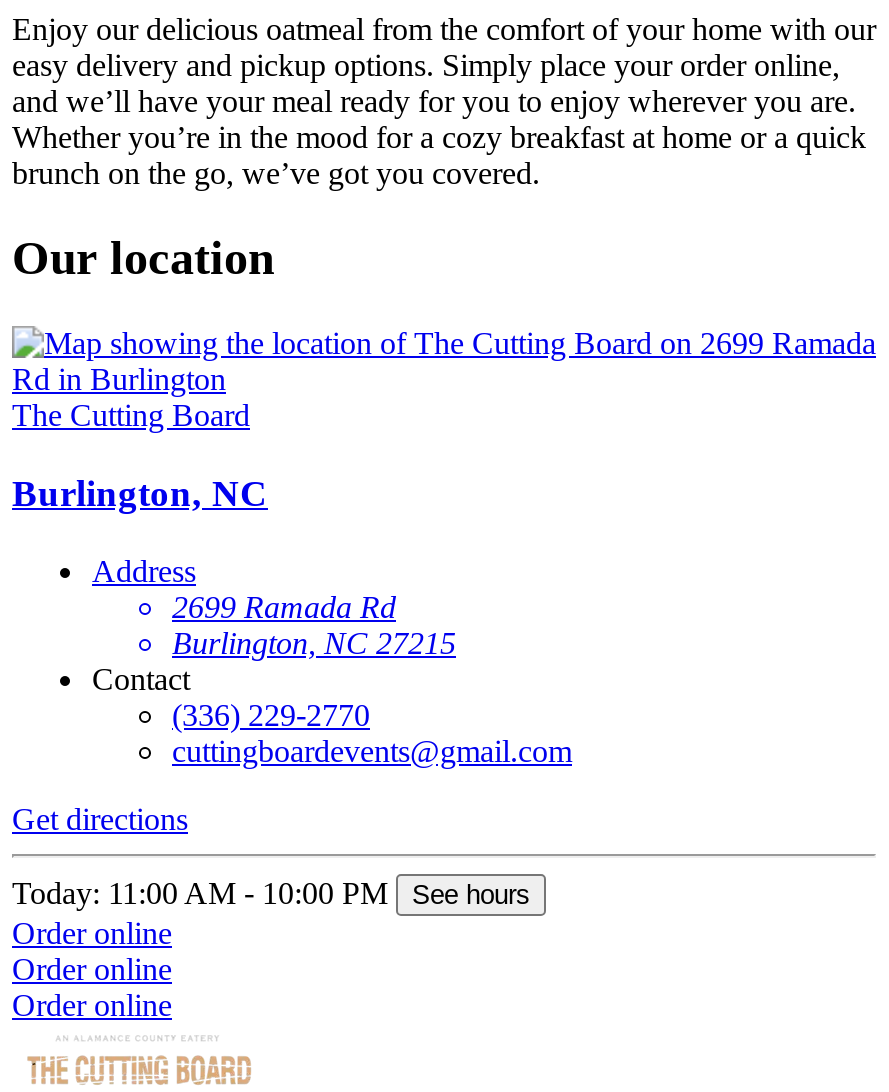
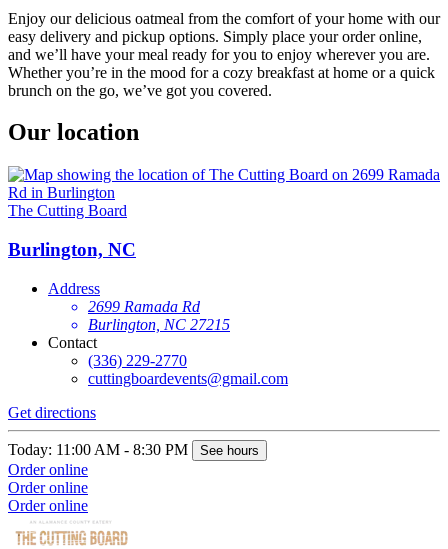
[12,876,530,910] Today: 11:00 AM - 10:00 PM See hours -> [8,441,259,458] Today: 11:00 AM - 8:30 PM See hours

